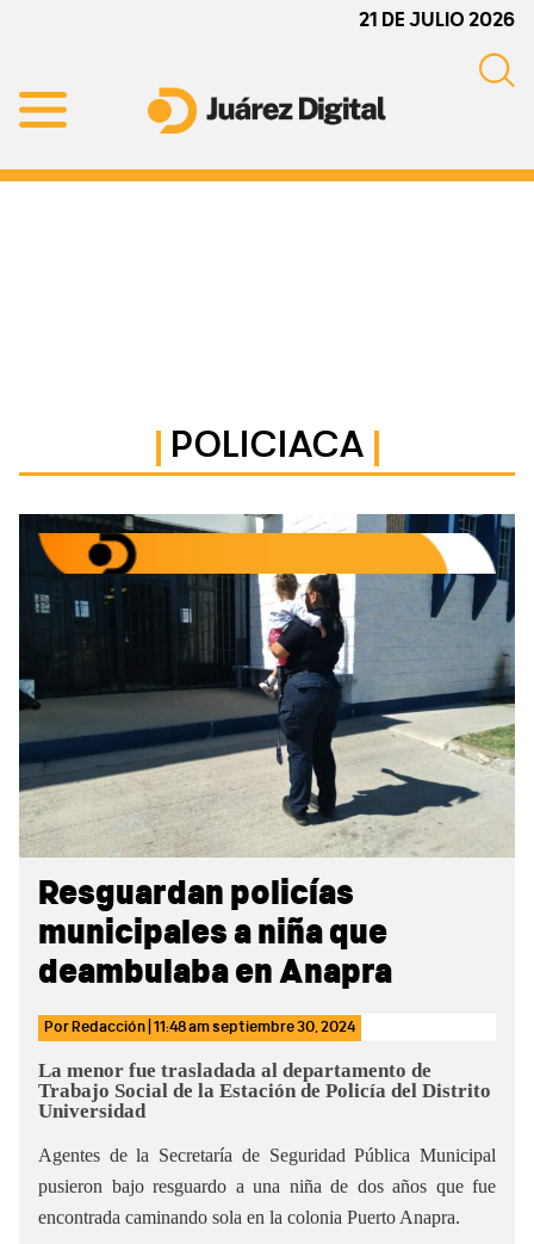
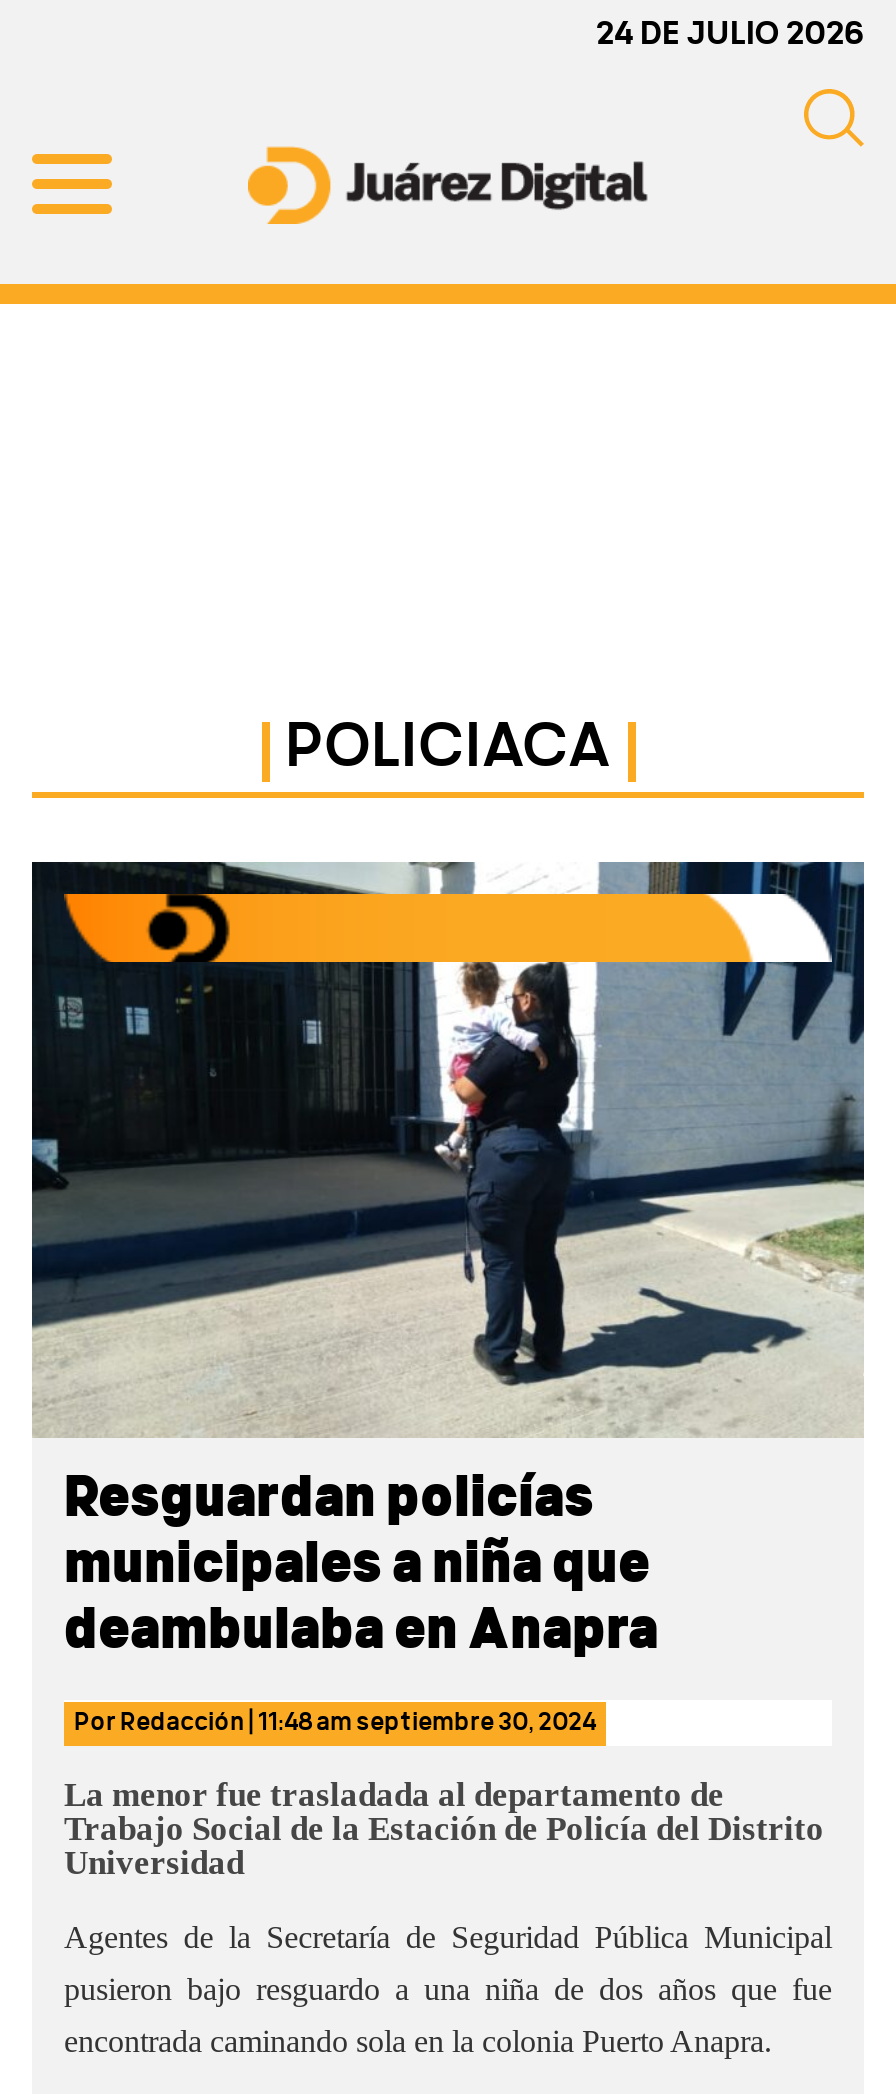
[359,12,515,31] 21 DE JULIO 2026 -> [596,20,864,52] 24 DE JULIO 2026

